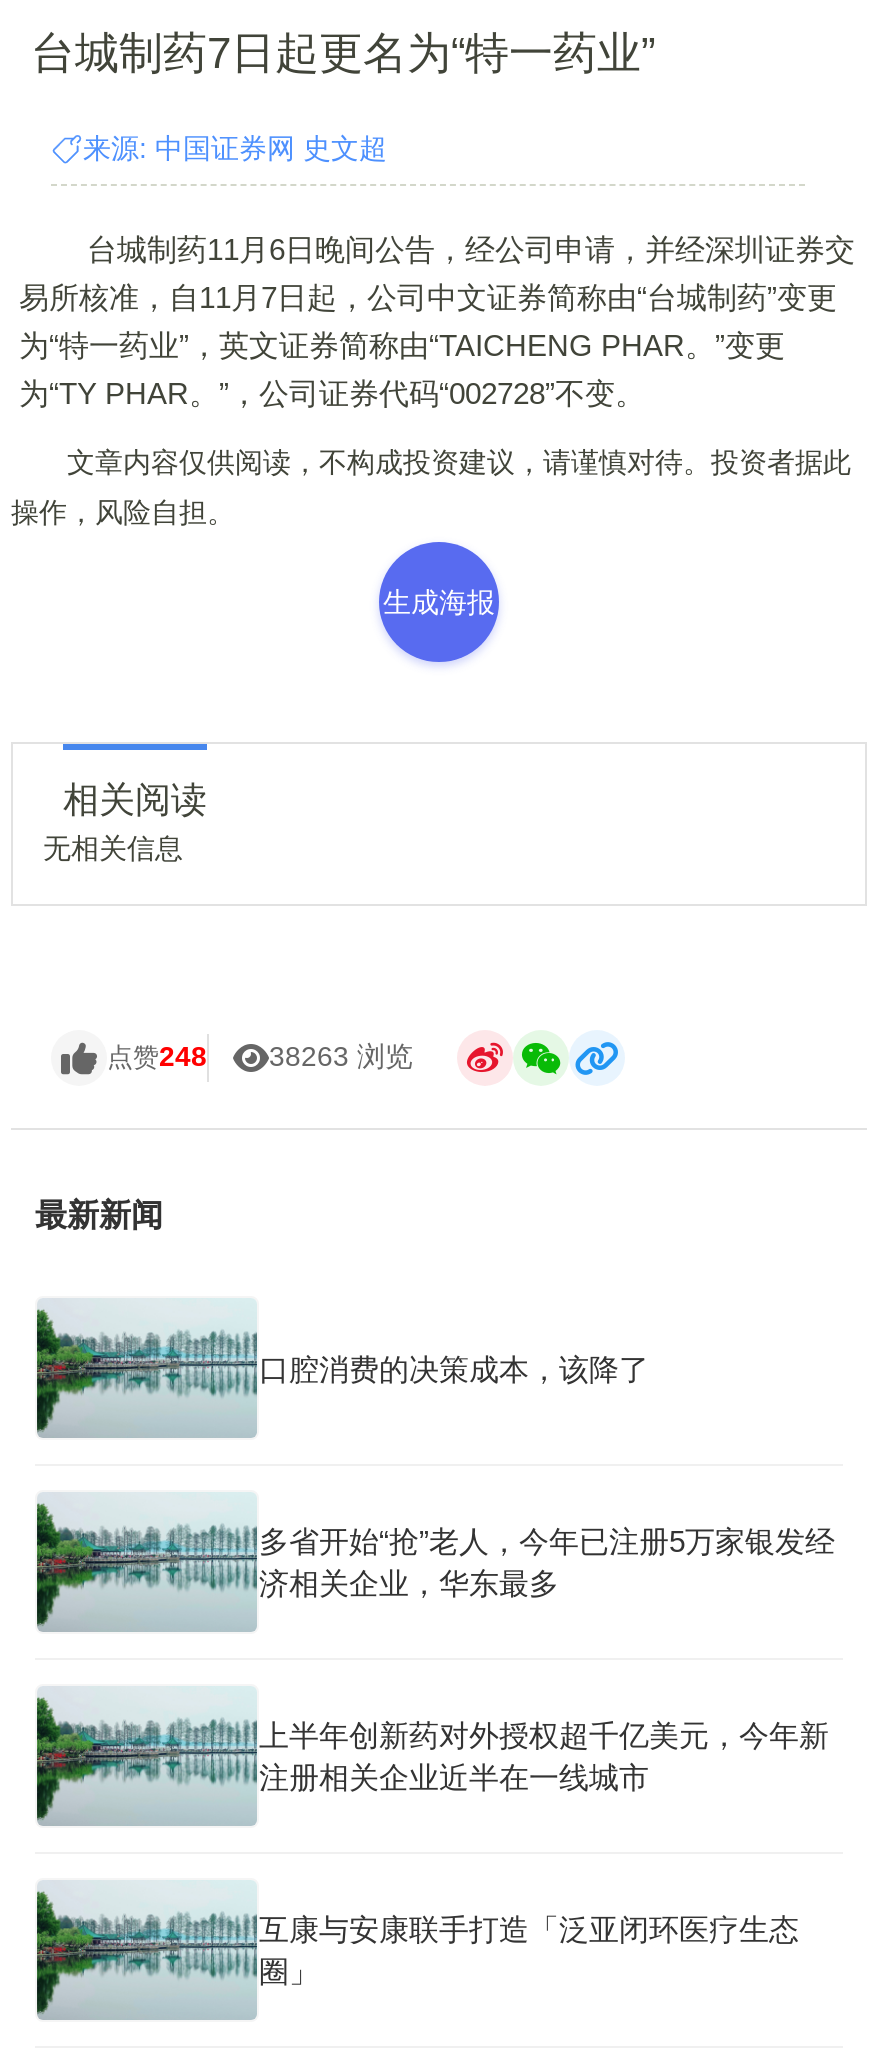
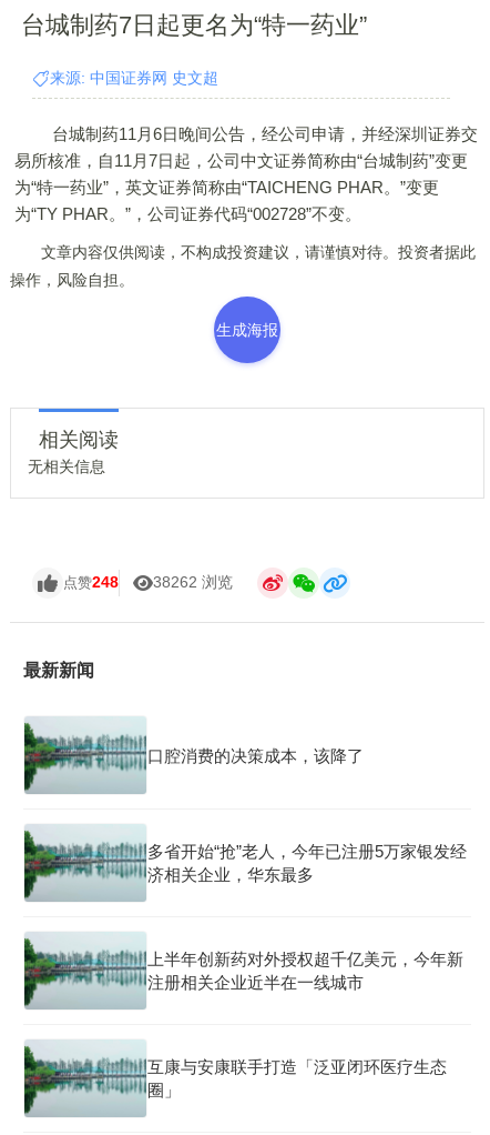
[107,1040,413,1072] 点赞248 38263 浏览 -> [63,573,233,591] 点赞248 38262 浏览

